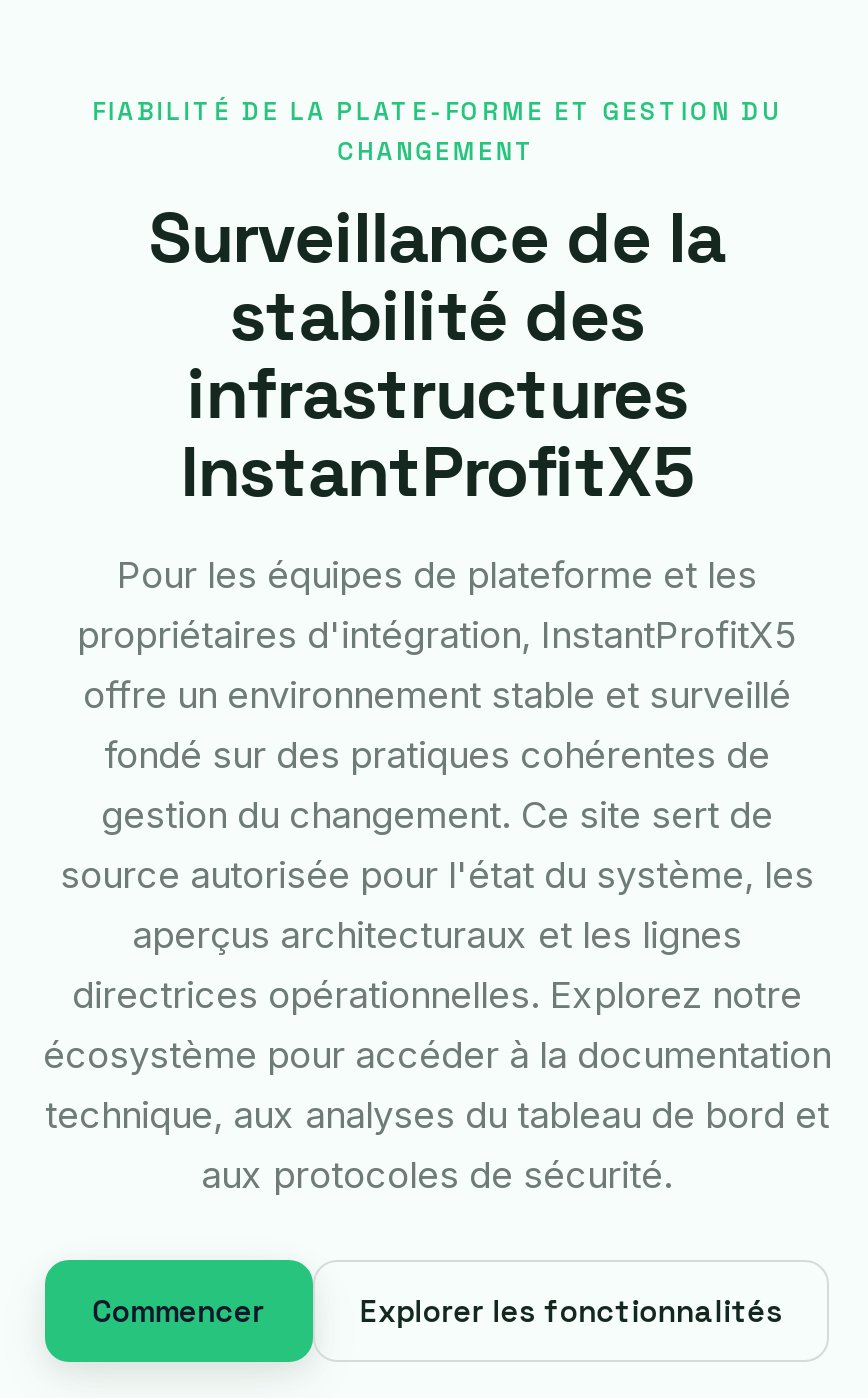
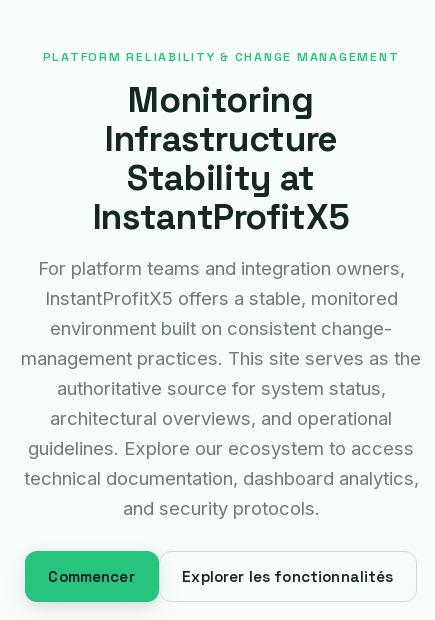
[92,96,782,438] FIABILITÉ DE LA PLATE-FORME ET GESTION DU | CHANGEMENT | Surveillance de la | stabilité des | infrastructures -> [42,49,399,200] PLATFORM RELIABILITY & CHANGE MANAGEMENT | Monitoring | Infrastructure | Stability at
[43,553,831,1197] Pour les équipes de plateforme et les | propriétaires d'intégration, InstantProfitX5 | offre un environnement stable et surveillé | fondé sur des pratiques cohérentes de | gestion du changement. Ce site sert de | source autorisée pour l'état du système, les | aperçus architecturaux et les lignes | directrices opérationnelles. Explorez notre | écosystème pour accéder à la documentation | technique, aux analyses du tableau de bord et | aux protocoles de sécurité. -> [21,257,421,519] For platform teams and integration owners, | InstantProfitX5 offers a stable, monitored | environment built on consistent change- | management practices. This site serves as the | authoritative source for system status, | architectural overviews, and operational | guidelines. Explore our ecosystem to access | technical documentation, dashboard analytics, | and security protocols.

